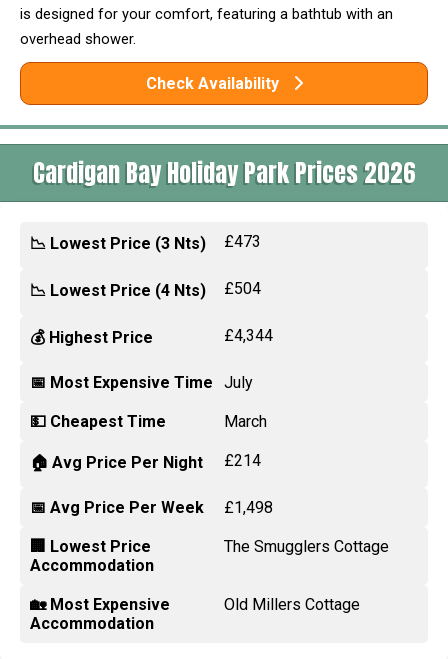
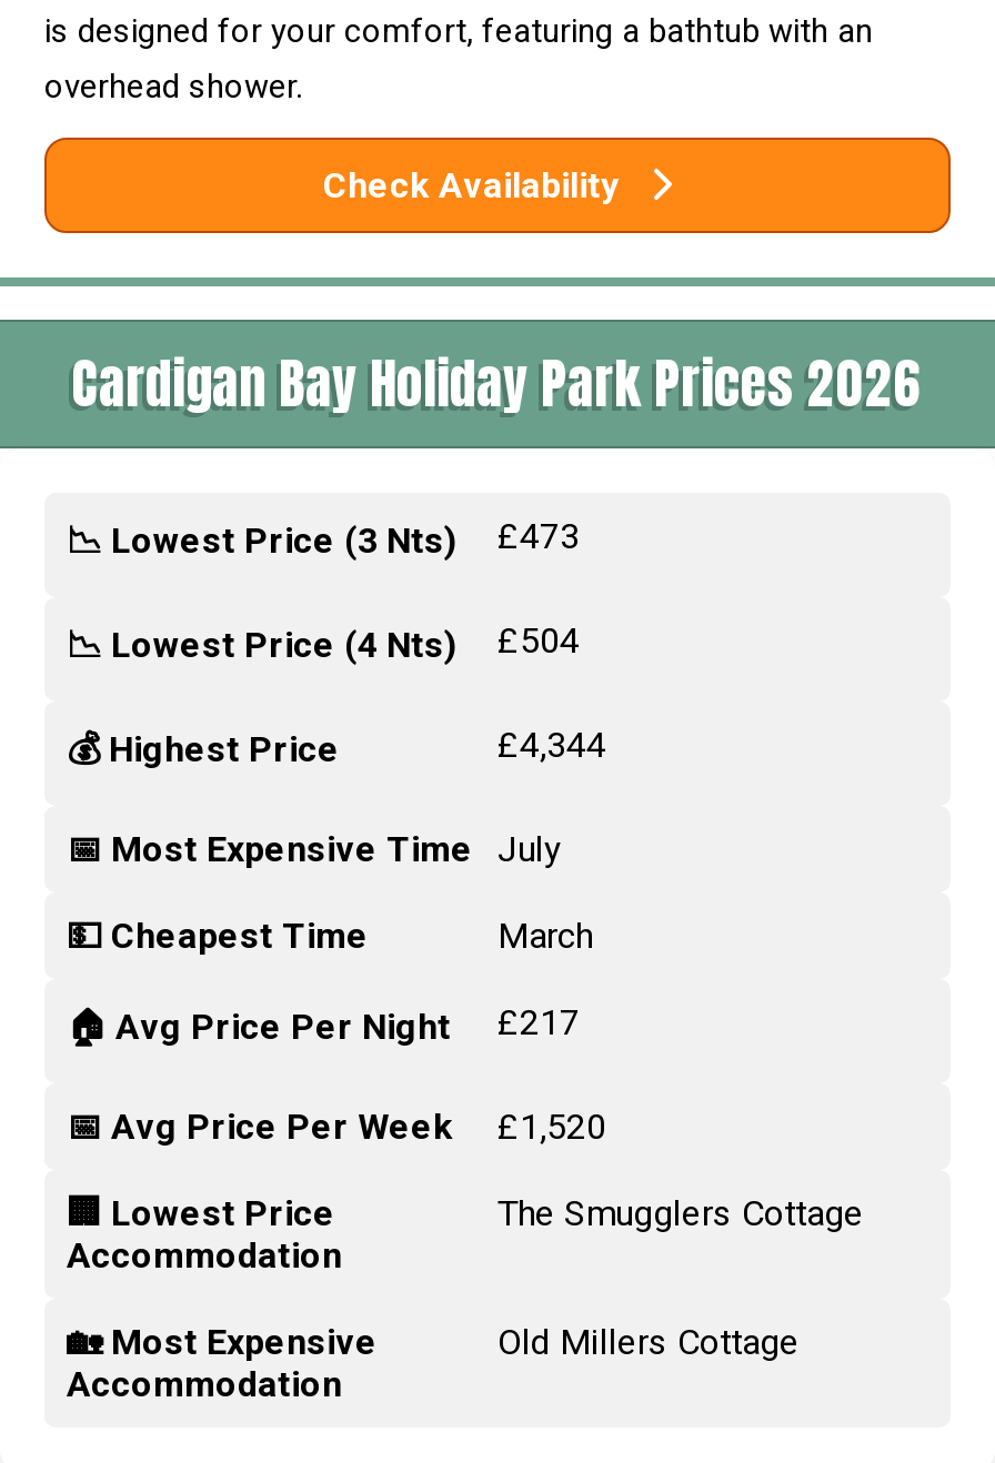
[224,450,261,469] £214 -> [497,1000,580,1042] £217
[224,497,273,516] £1,498 -> [497,1104,606,1147] £1,520

